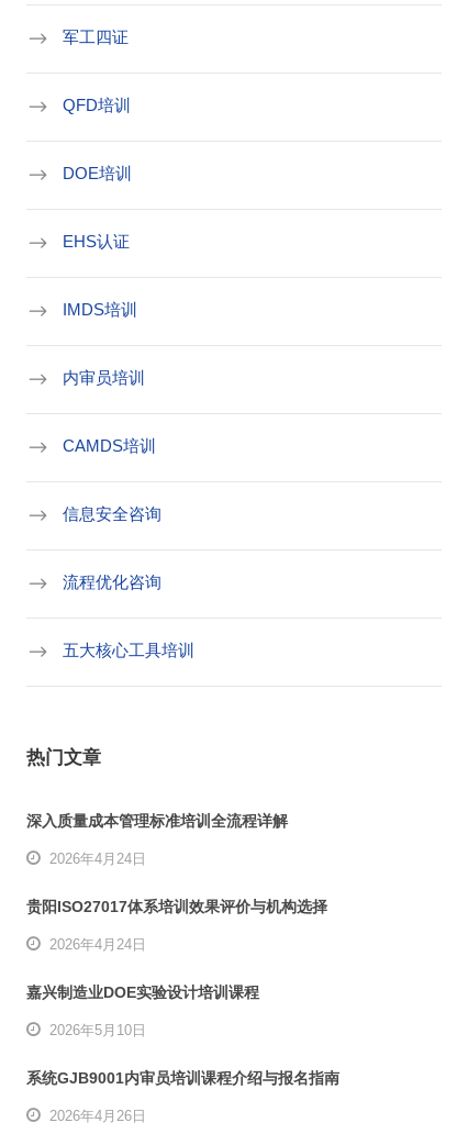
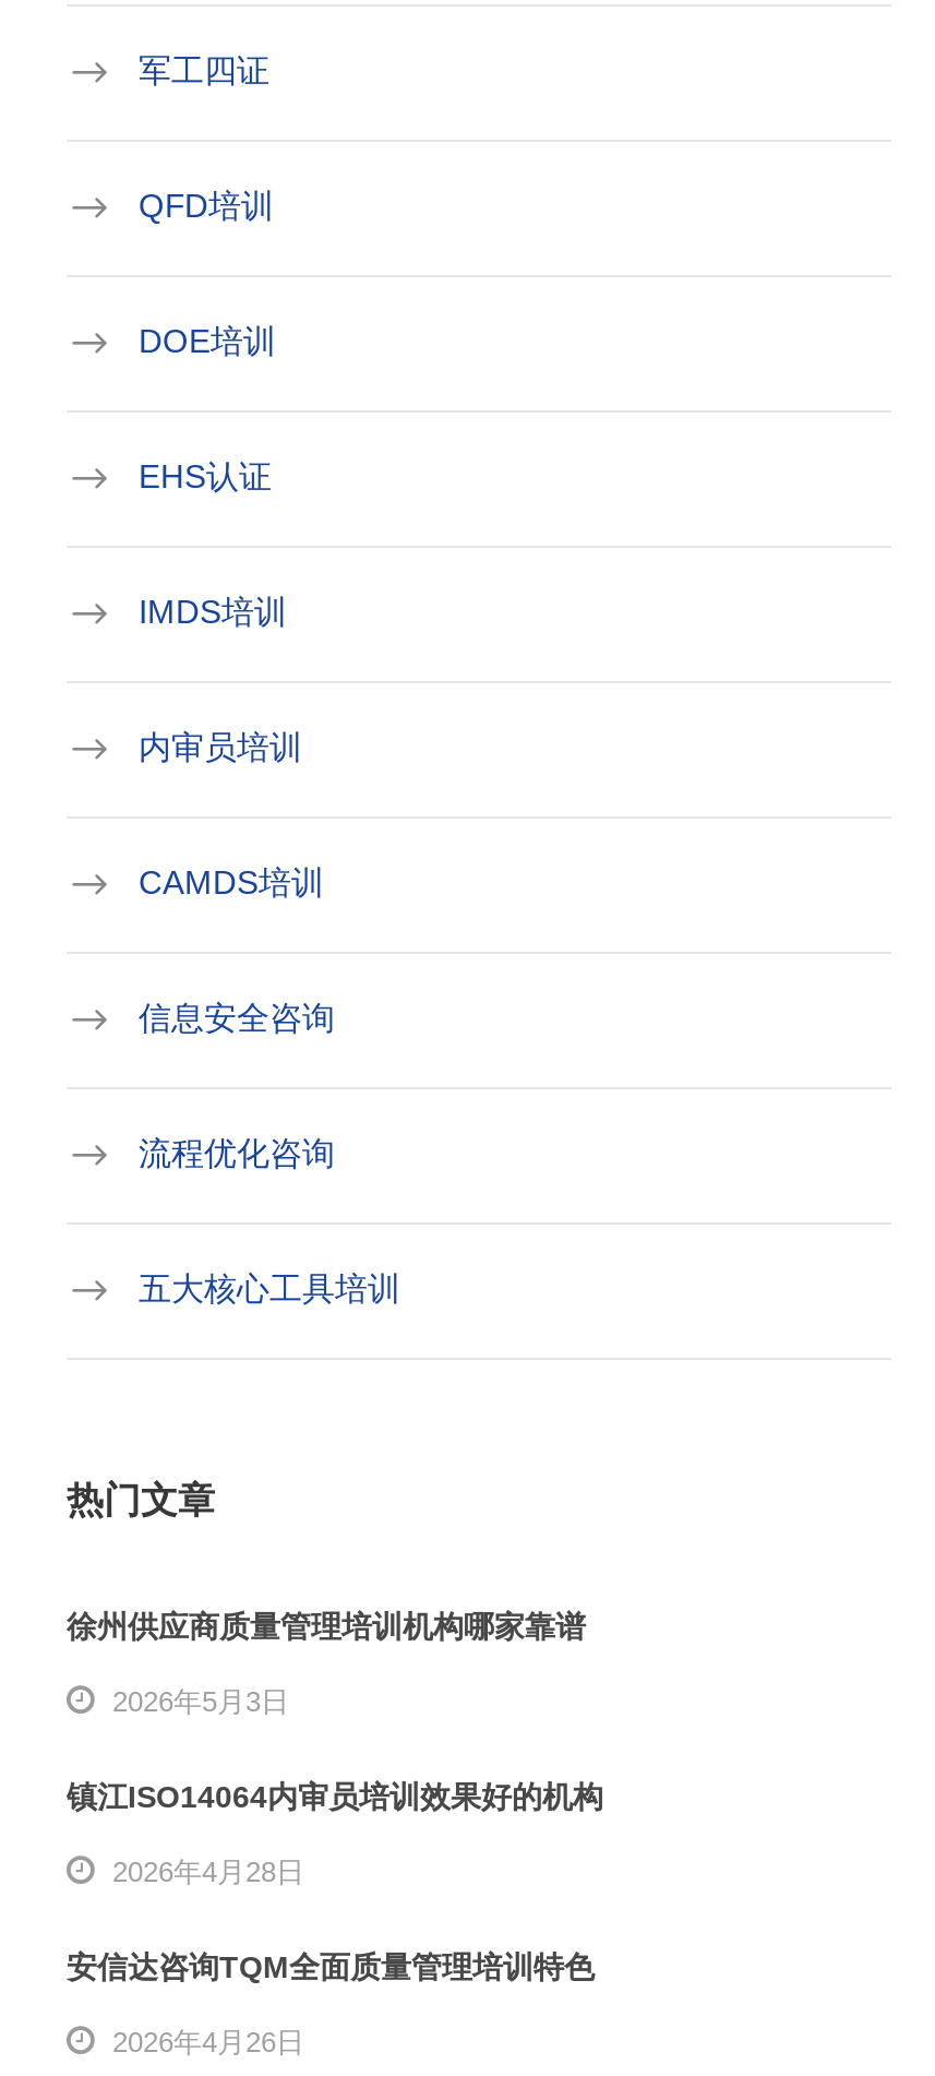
[26,812,339,1087] 深入质量成本管理标准培训全流程详解 | 2026年4月24日 | 贵阳ISO27017体系培训效果评价与机构选择 | 2026年4月24日 | 嘉兴制造业DOE实验设计培训课程 | 2026年5月10日 | 系统GJB9001内审员培训课程介绍与报名指南 -> [67,1609,603,1984] 徐州供应商质量管理培训机构哪家靠谱 | 2026年5月3日 | 镇江ISO14064内审员培训效果好的机构 | 2026年4月28日 | 安信达咨询TQM全面质量管理培训特色

